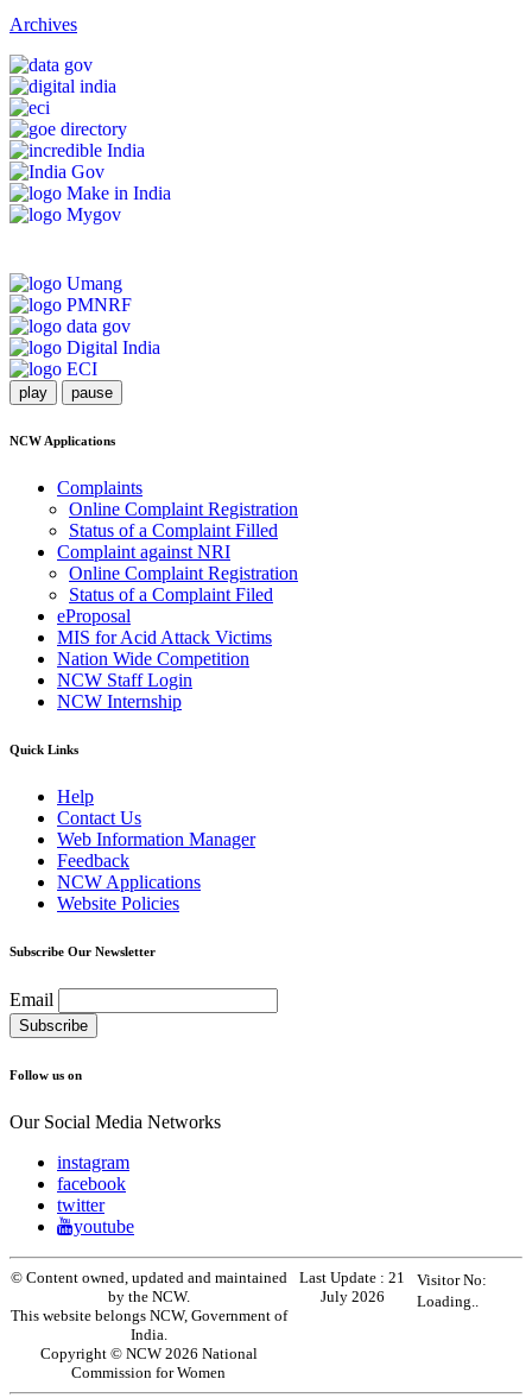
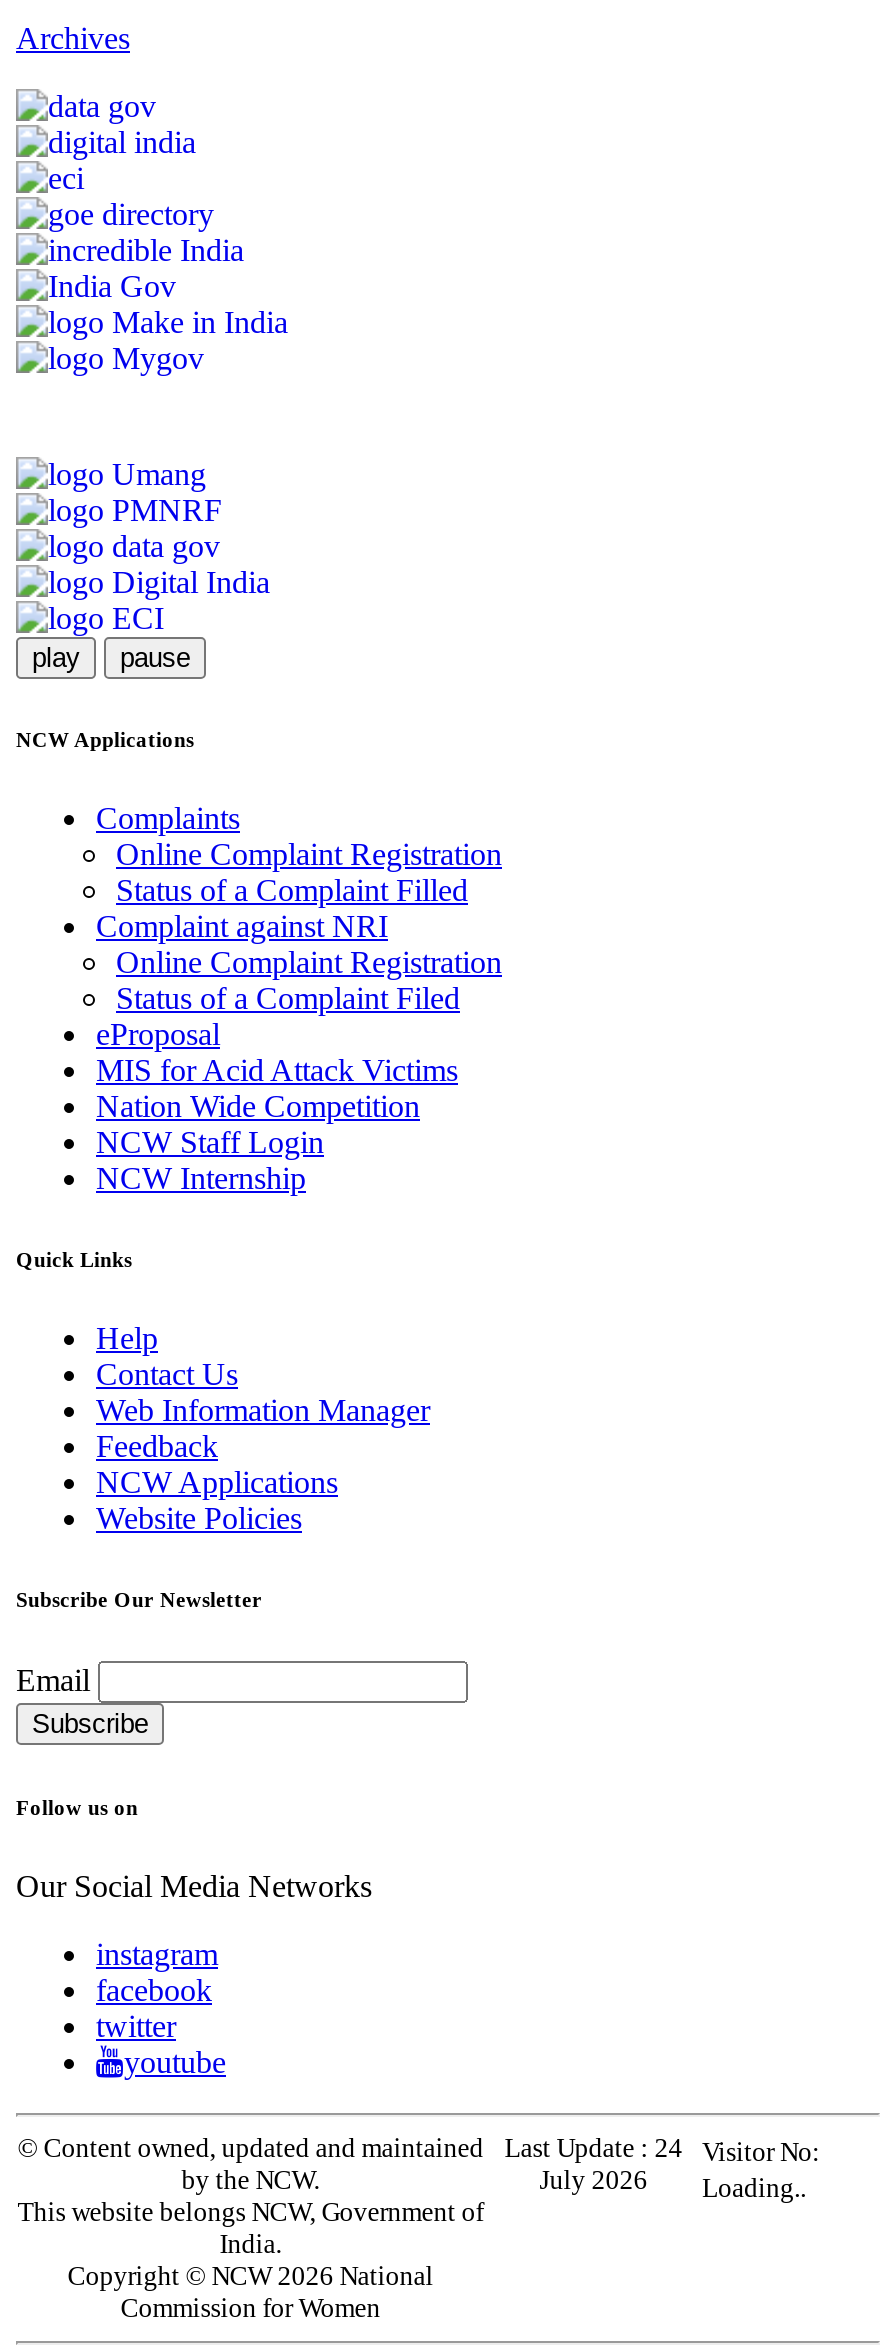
[10,1269,494,1289] © Content owned, updated and maintained Last Update : 21 Visitor No: -> [18,2133,832,2167] © Content owned, updated and maintained Last Update : 24 Visitor No:

